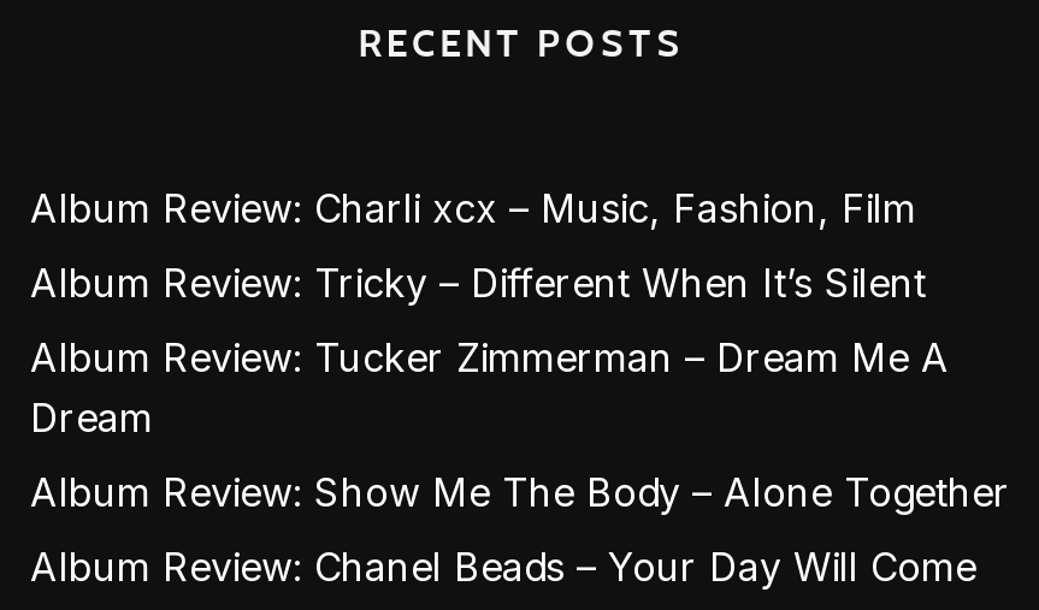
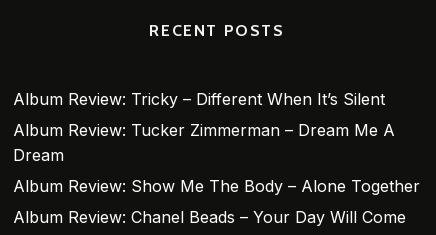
[30,184,916,232] Album Review: Charli xcx – Music, Fashion, Film -> none

